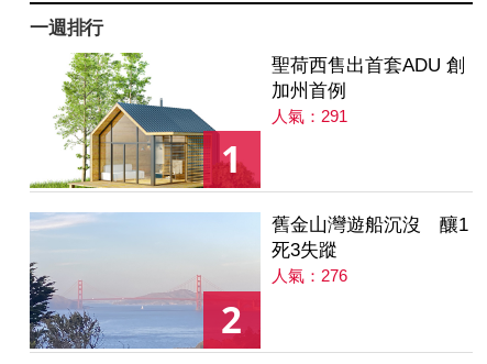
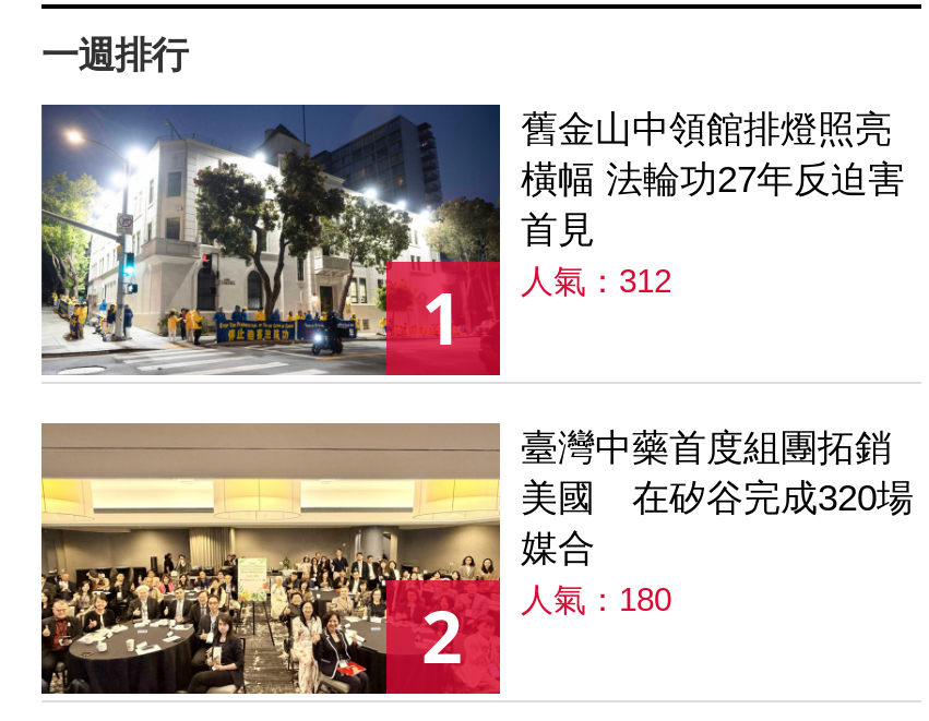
[30,52,464,189] [image] | 聖荷西售出首套ADU 創 | 加州首例 | 人氣：291 -> [39,103,905,375] [image] | 舊金山中領館排燈照亮 | 橫幅 法輪功27年反迫害 | 首見 | 人氣：312
[29,212,468,350] [image] | 舊金山灣遊船沉沒 釀1 | 死3失蹤 | 人氣：276 -> [39,421,914,696] [image] | 臺灣中藥首度組團拓銷 | 美國 在矽谷完成320場 | 媒合 | 人氣：180

